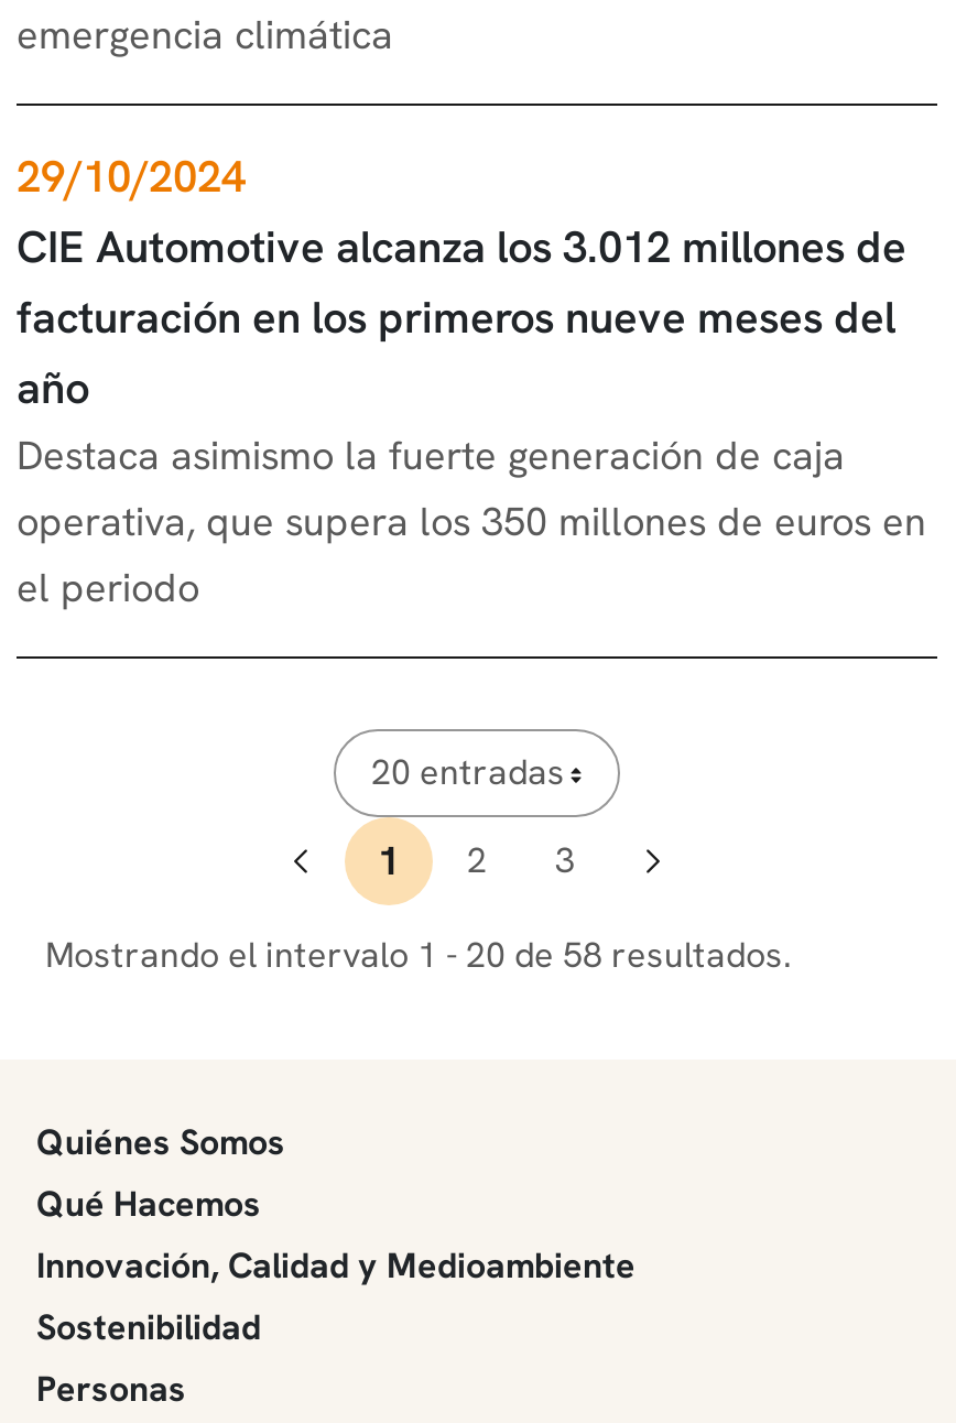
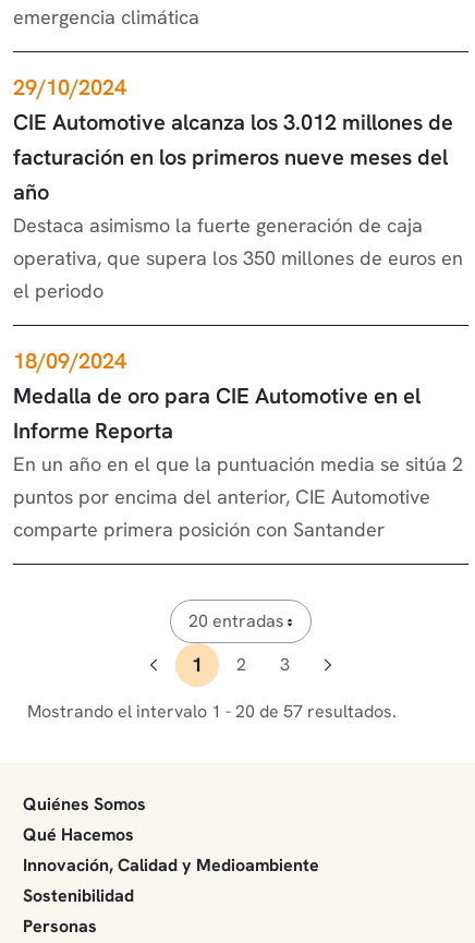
none -> [13,347,463,542] 18/09/2024 | Medalla de oro para CIE Automotive en el | Informe Reporta | En un año en el que la puntuación media se sitúa 2 | puntos por encima del anterior, CIE Automotive | comparte primera posición con Santander
[45,932,792,978] Mostrando el intervalo 1 - 20 de 58 resultados. -> [27,700,397,723] Mostrando el intervalo 1 - 20 de 57 resultados.

